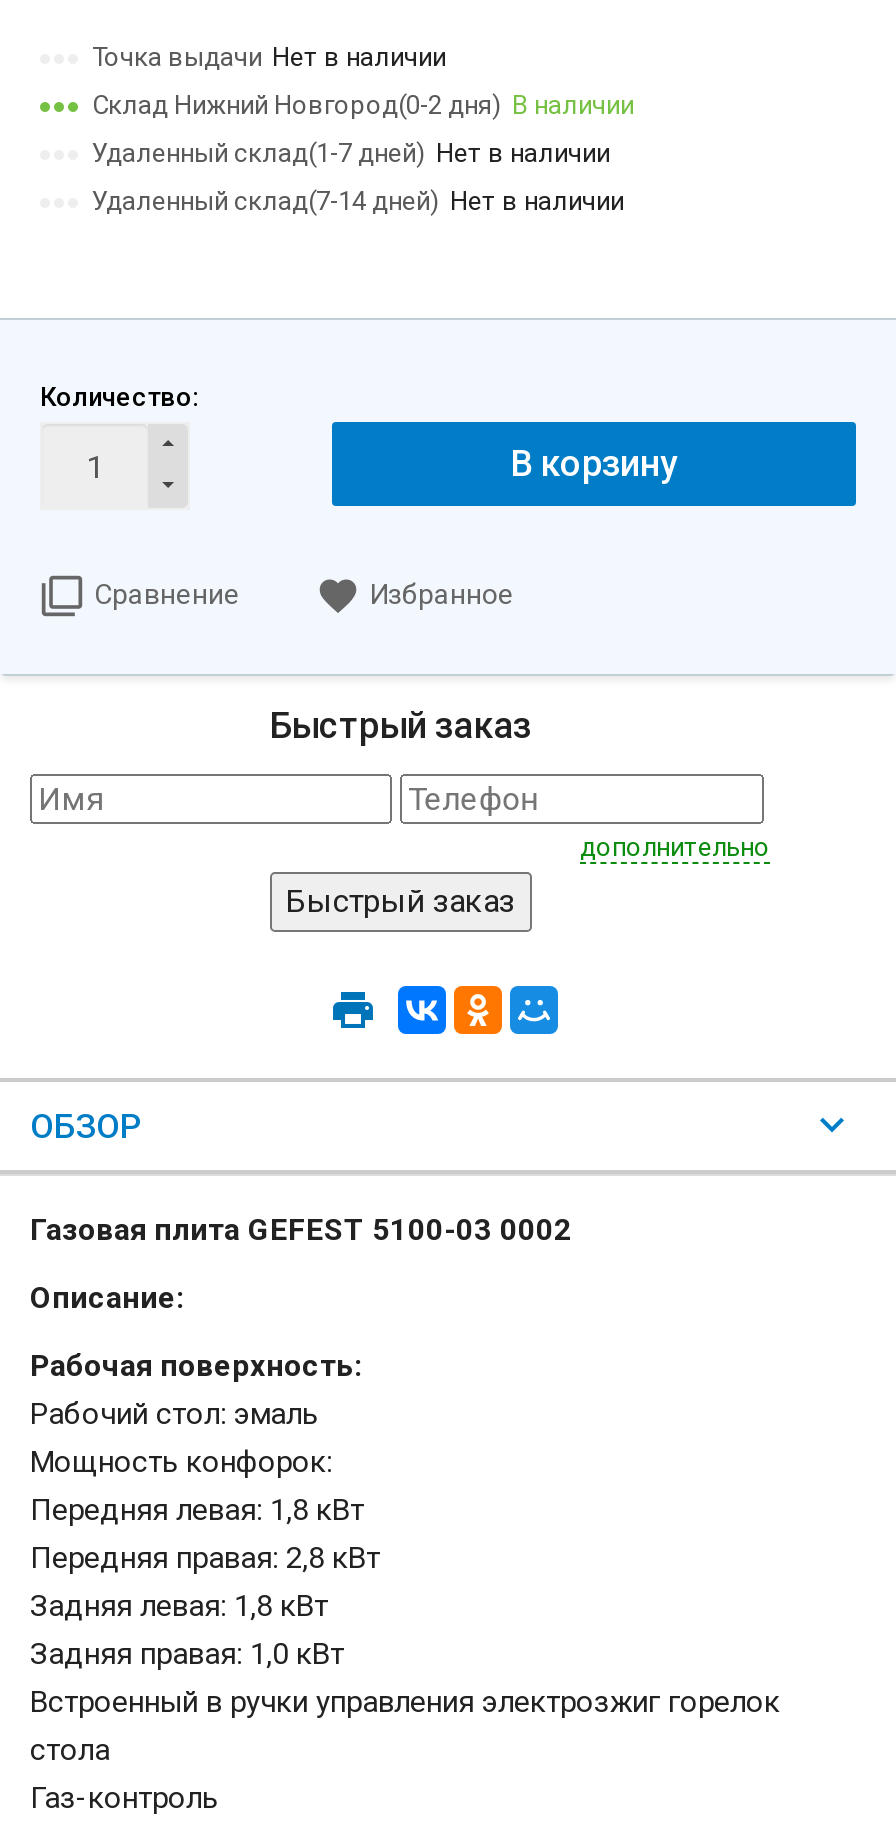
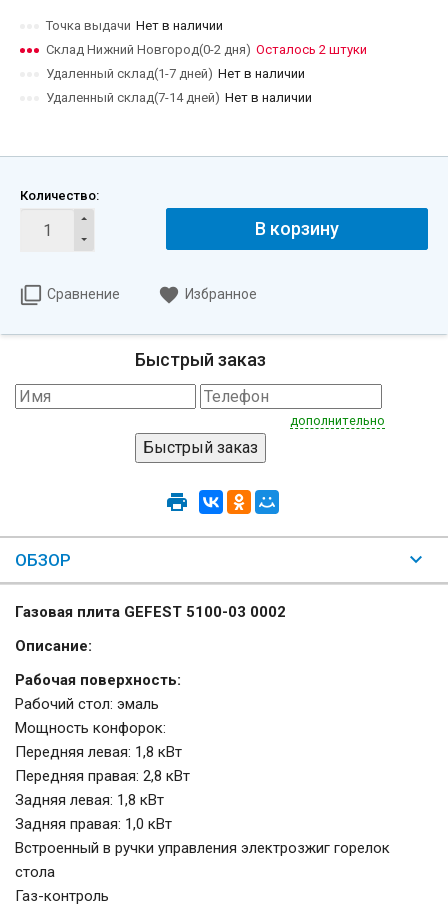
[92,90,634,120] Склад Нижний Новгород(0-2 дня) В наличии -> [46,42,367,57] Склад Нижний Новгород(0-2 дня) Осталось 2 штуки

